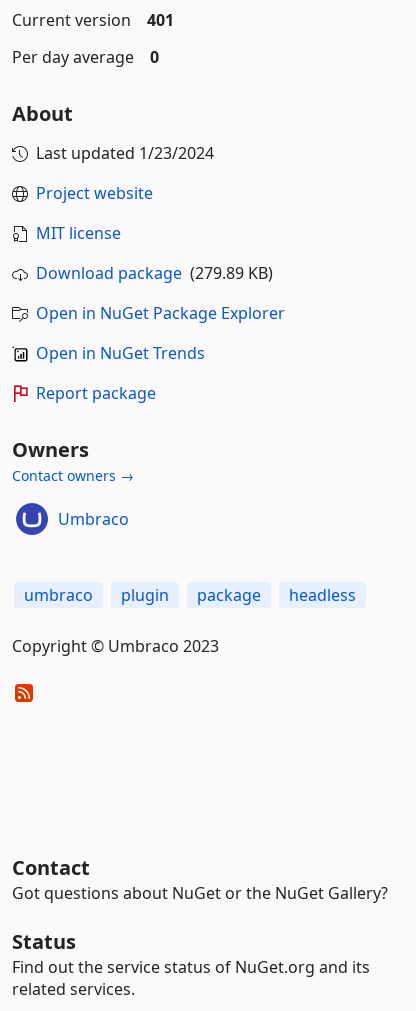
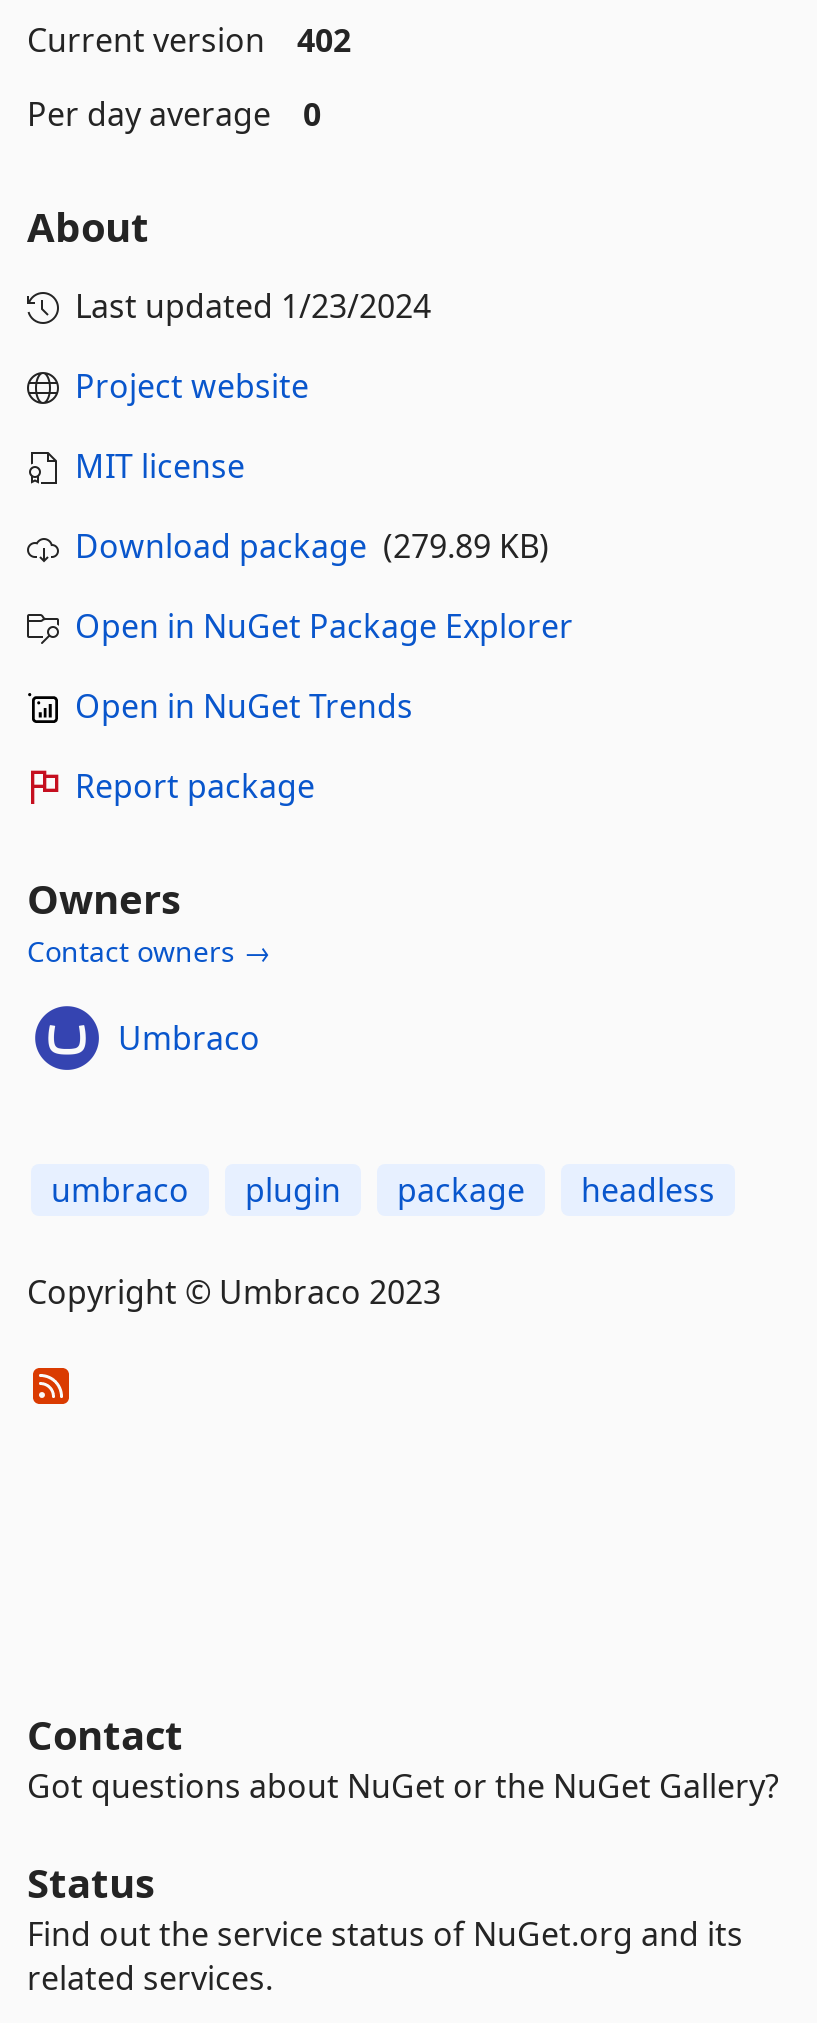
[12,9,174,31] Current version 401 -> [27,17,351,61] Current version 402

